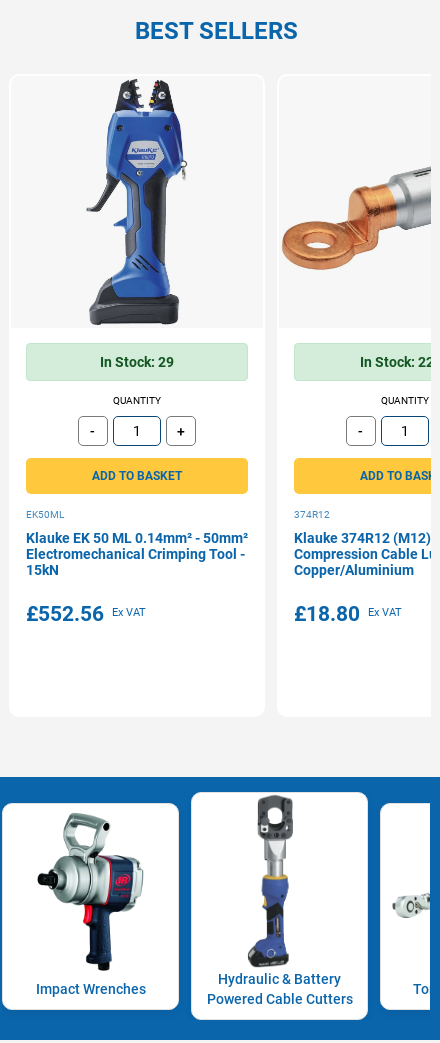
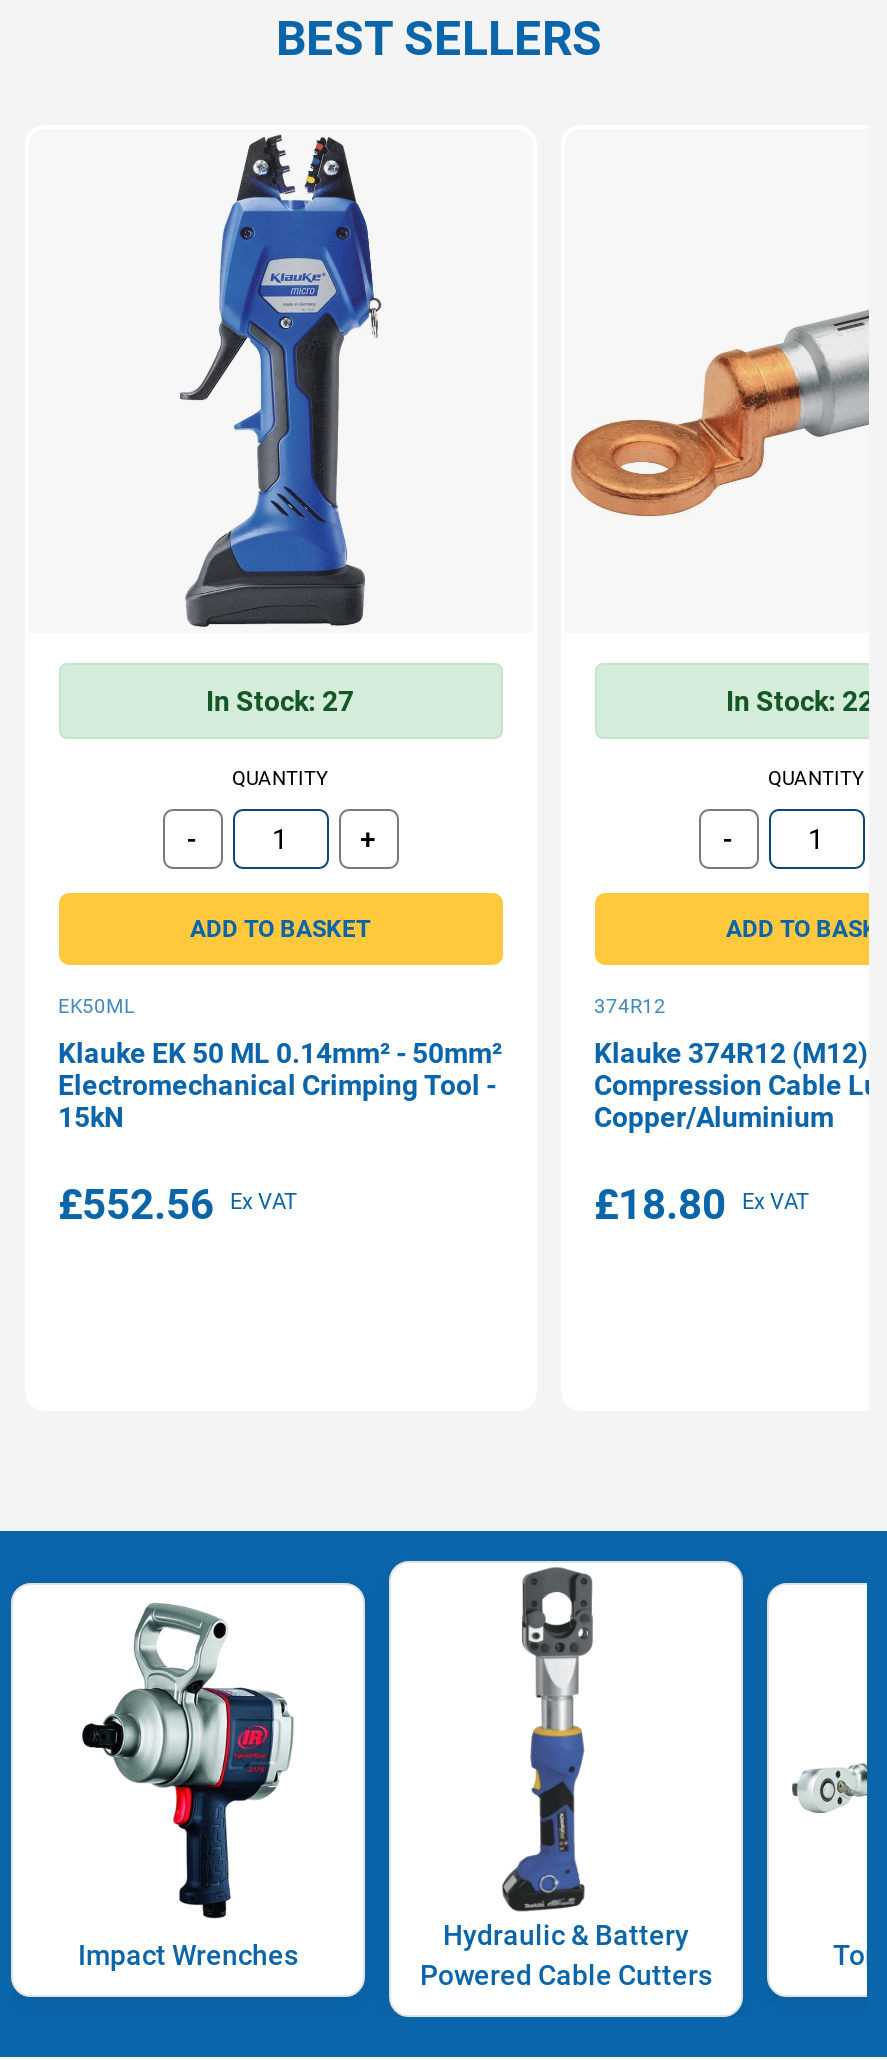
[99,354,173,370] In Stock: 29 -> [206,686,354,718] In Stock: 27

